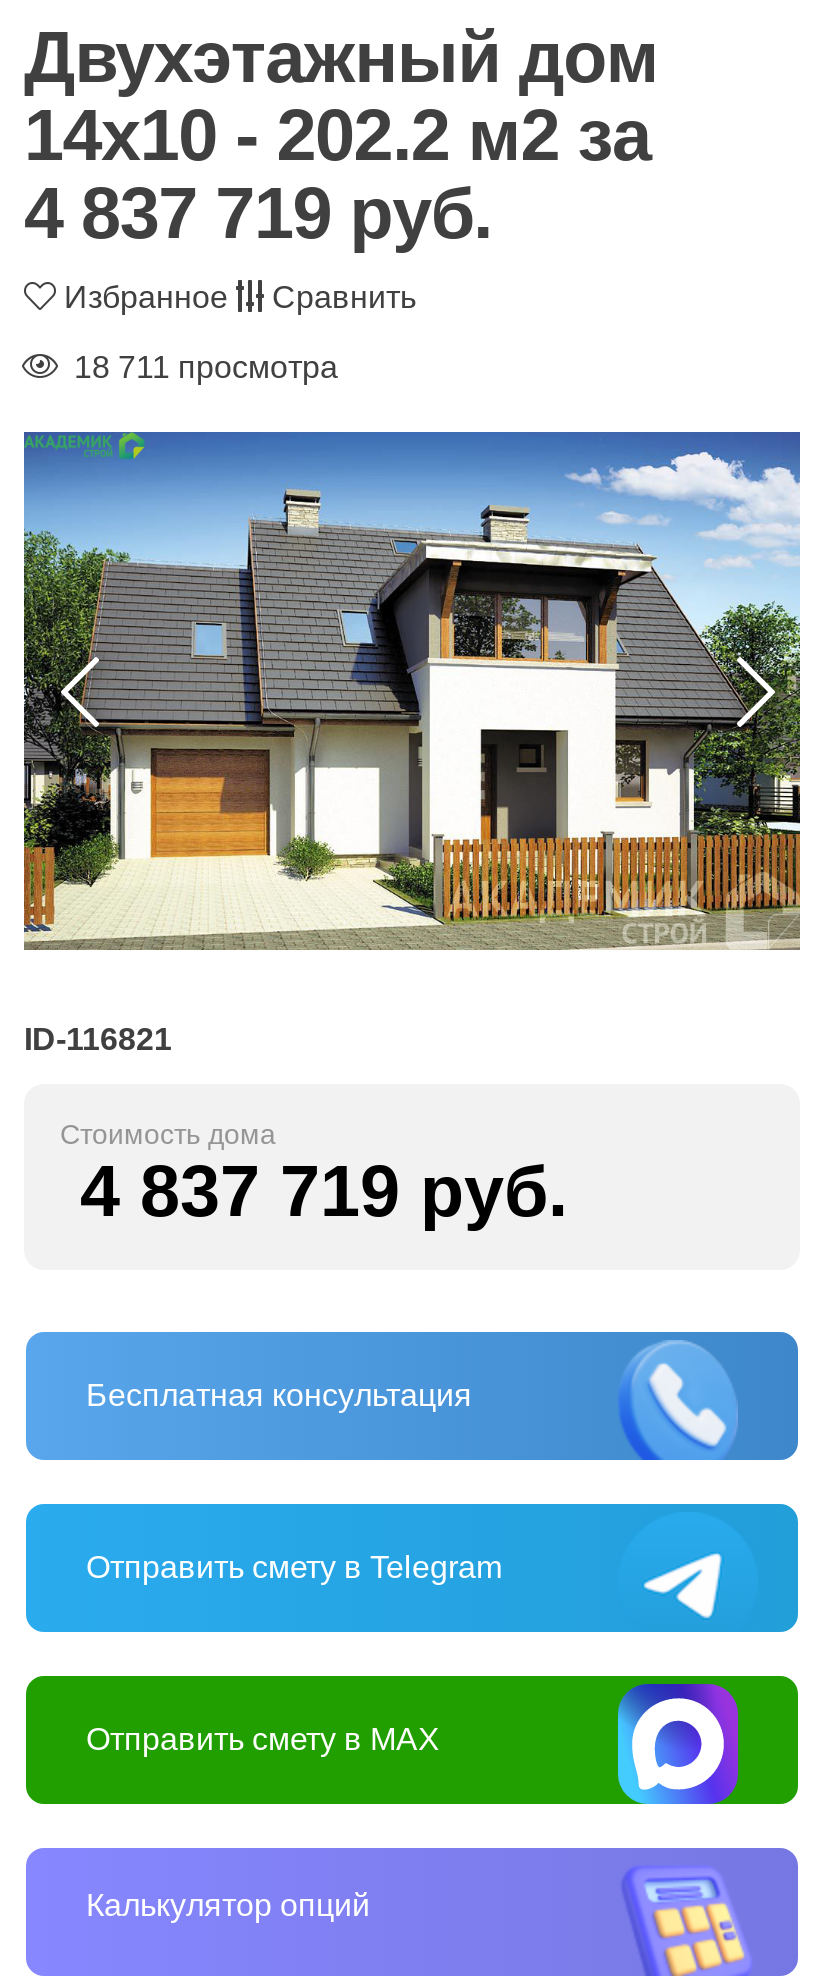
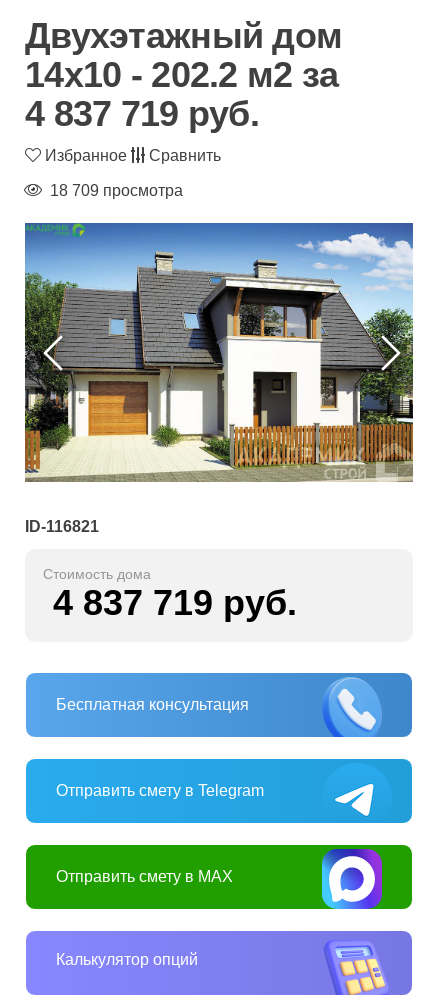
[74,350,338,384] 18 711 просмотра -> [50,182,183,199] 18 709 просмотра

